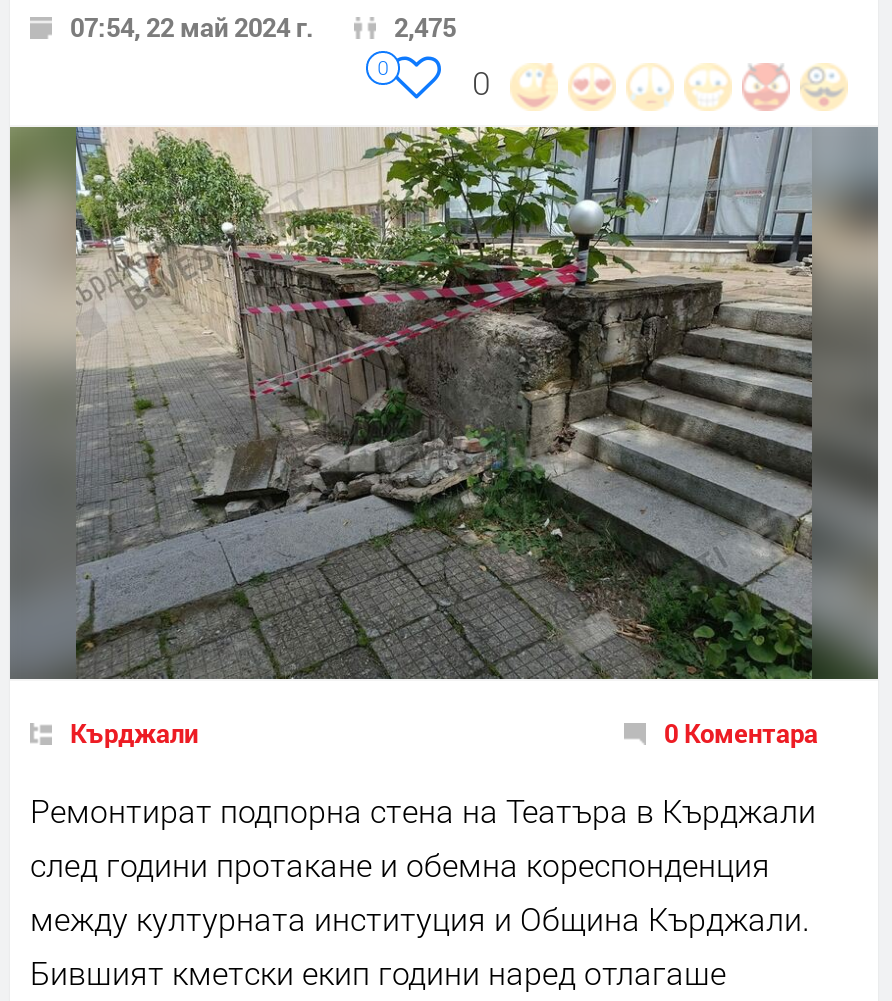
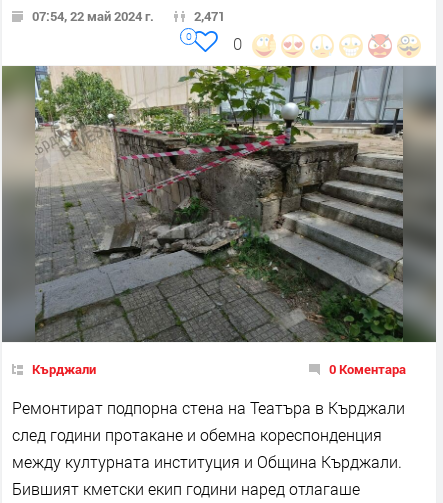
[394,9,456,45] 2,475 -> [194,7,225,25] 2,471

